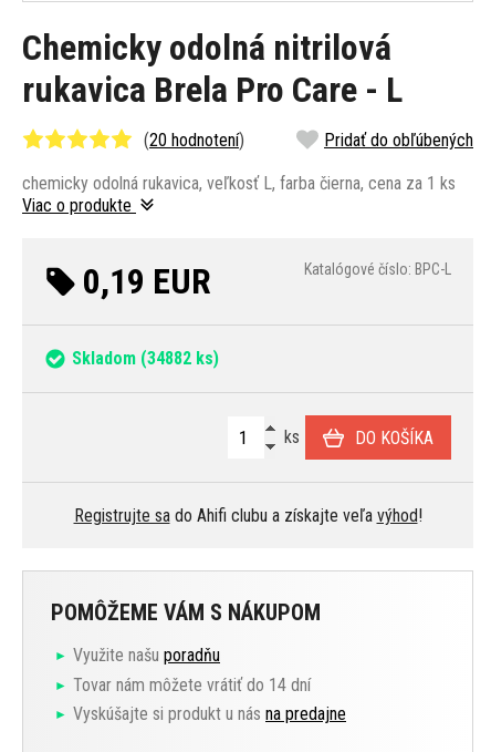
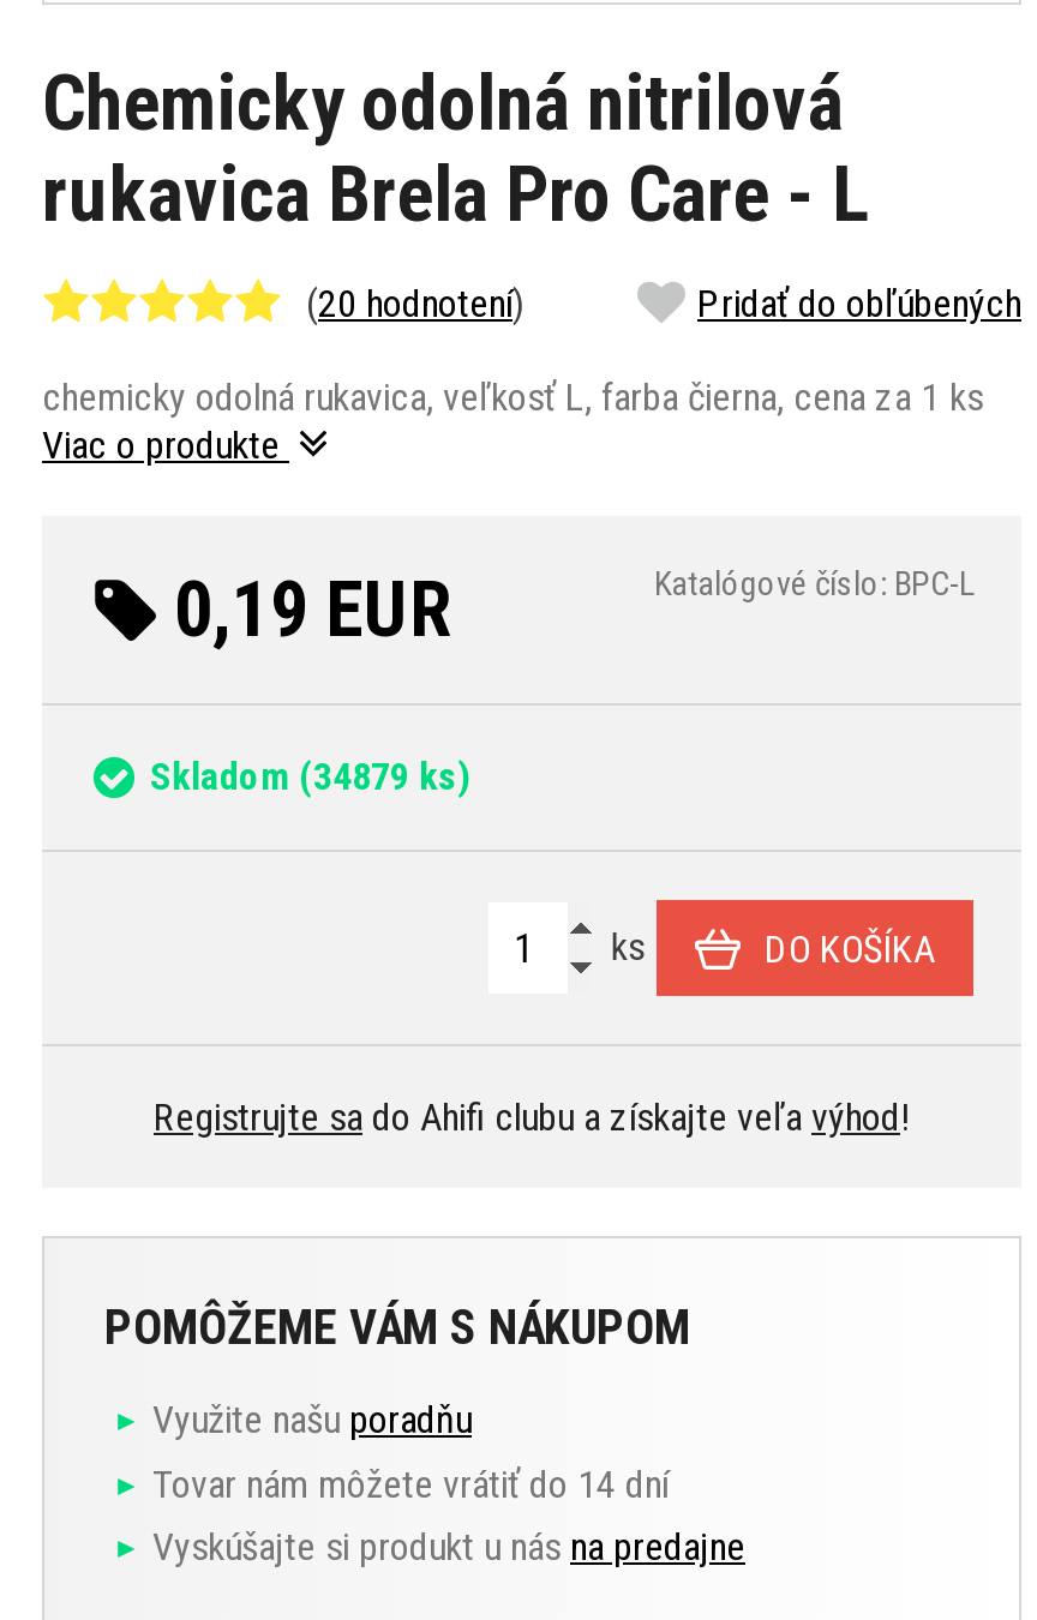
[72,348,219,369] Skladom (34882 ks) -> [150,754,469,800] Skladom (34879 ks)

